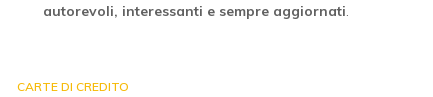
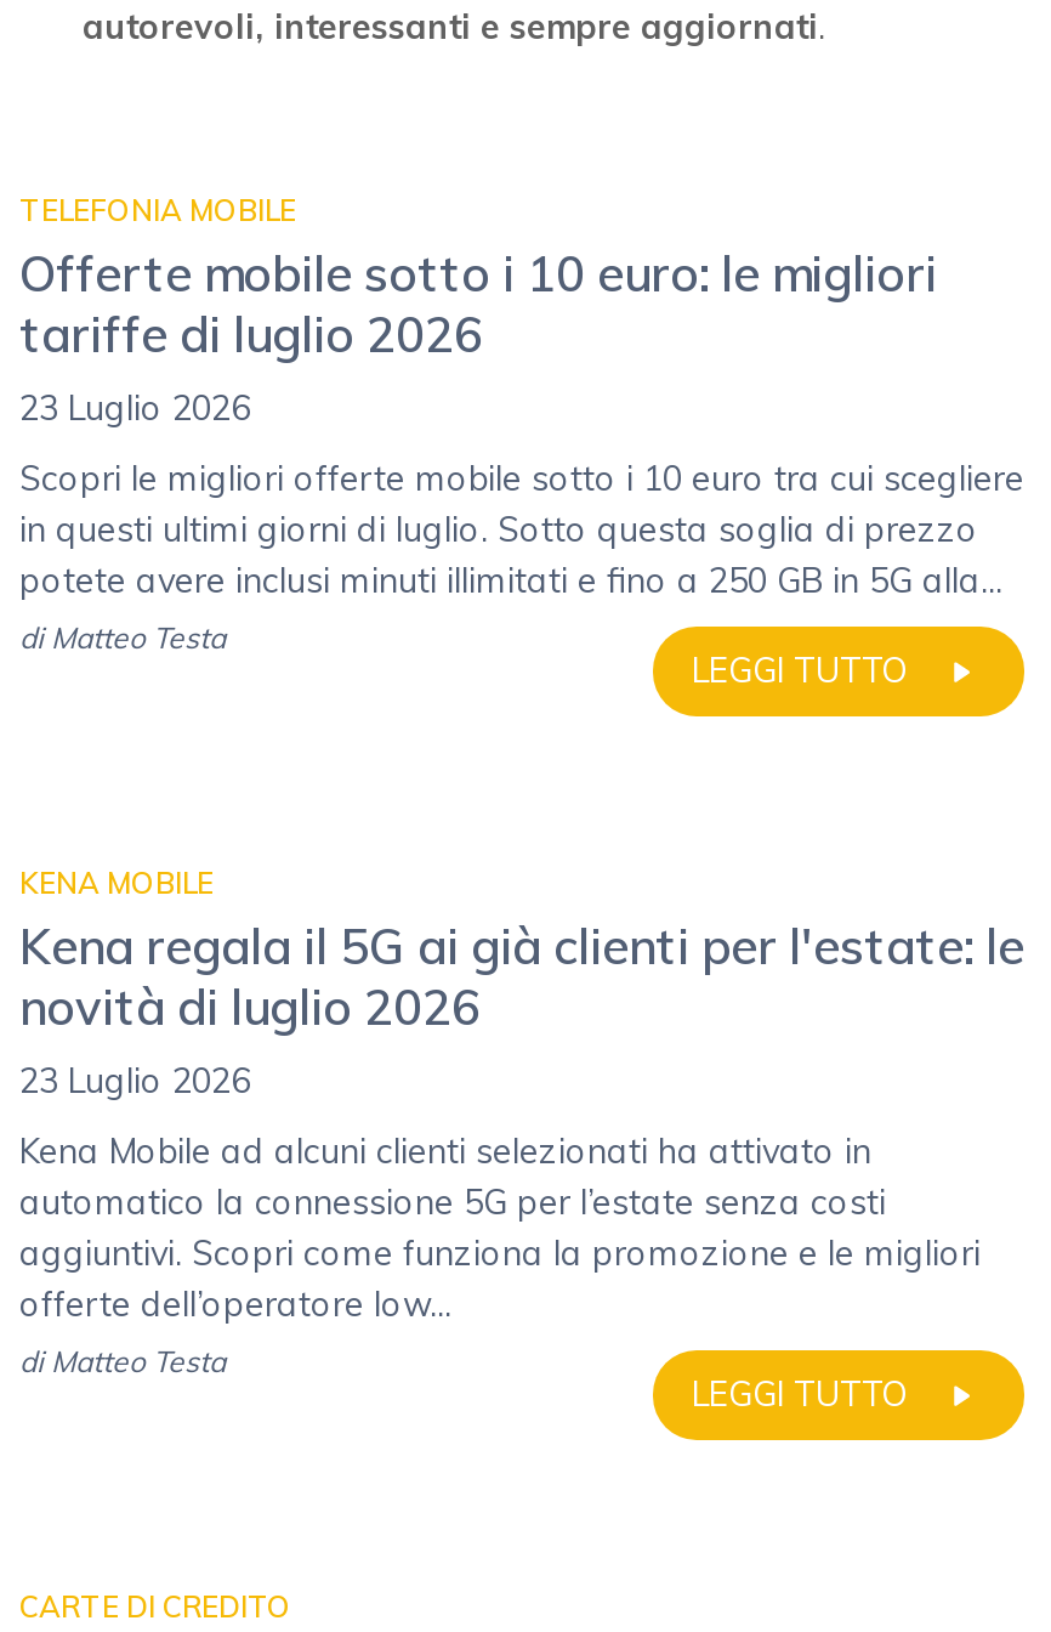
none -> [19,192,1024,692] TELEFONIA MOBILE | Offerte mobile sotto i 10 euro: le migliori | tariffe di luglio 2026 | 23 Luglio 2026 | Scopri le migliori offerte mobile sotto i 10 euro tra cui scegliere | in questi ultimi giorni di luglio. Sotto questa soglia di prezzo | potete avere inclusi minuti illimitati e fino a 250 GB in 5G alla... | LEGGI TUTTO
none -> [19,619,226,656] di Matteo Testa
none -> [19,865,1024,1416] KENA MOBILE | Kena regala il 5G ai già clienti per l'estate: le | novità di luglio 2026 | 23 Luglio 2026 | Kena Mobile ad alcuni clienti selezionati ha attivato in | automatico la connessione 5G per l’estate senza costi | aggiuntivi. Scopri come funziona la promozione e le migliori | offerte dell’operatore low... | LEGGI TUTTO
none -> [19,1343,226,1379] di Matteo Testa

